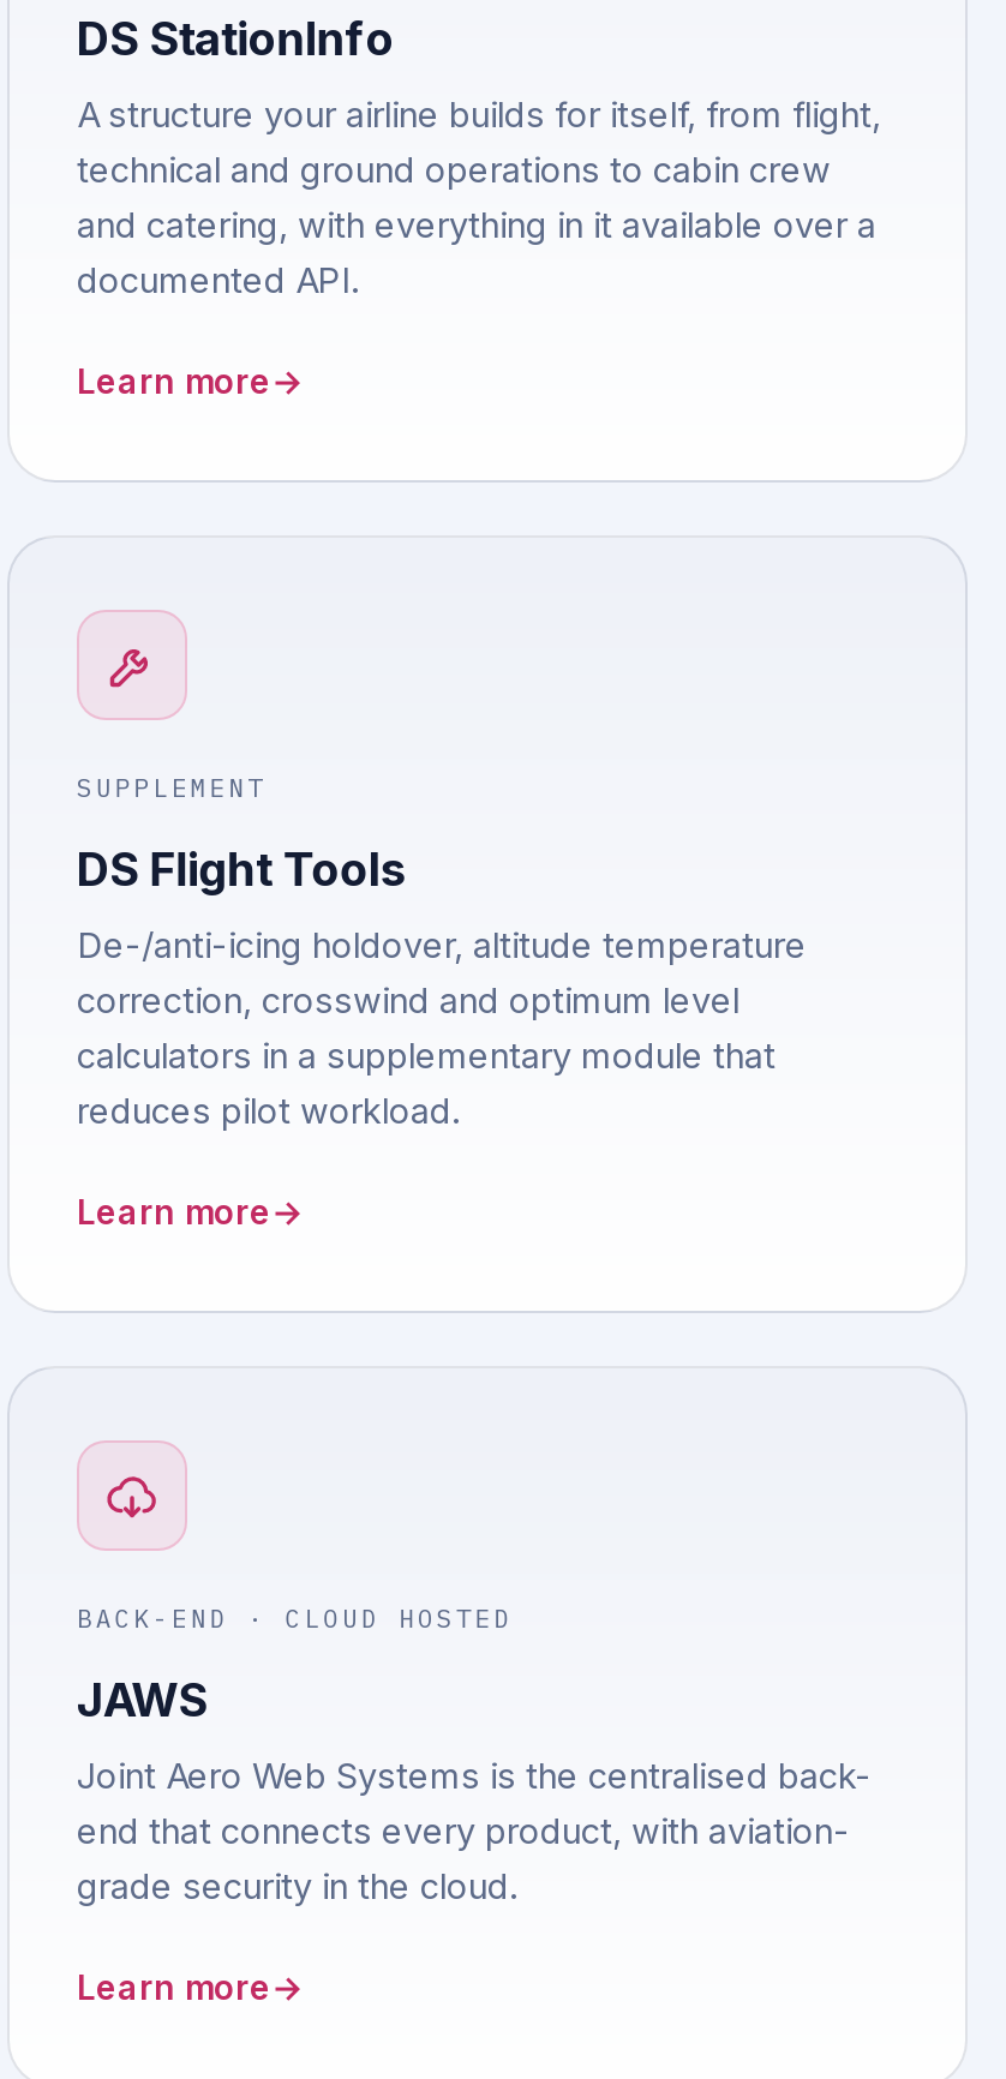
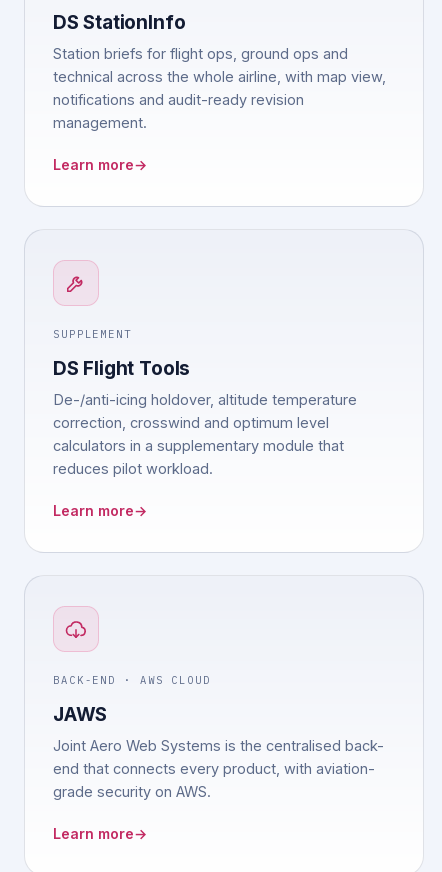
[77,93,881,300] A structure your airline builds for itself, from flight, | technical and ground operations to cabin crew | and catering, with everything in it available over a | documented API. -> [53,45,386,131] Station briefs for flight ops, ground ops and | technical across the whole airline, with map view, | notifications and audit-ready revision | management.
[77,1601,513,1635] BACK-END · CLOUD HOSTED -> [53,673,211,687] BACK-END · AWS CLOUD
[77,1865,519,1906] grade security in the cloud. -> [53,783,211,800] grade security on AWS.

